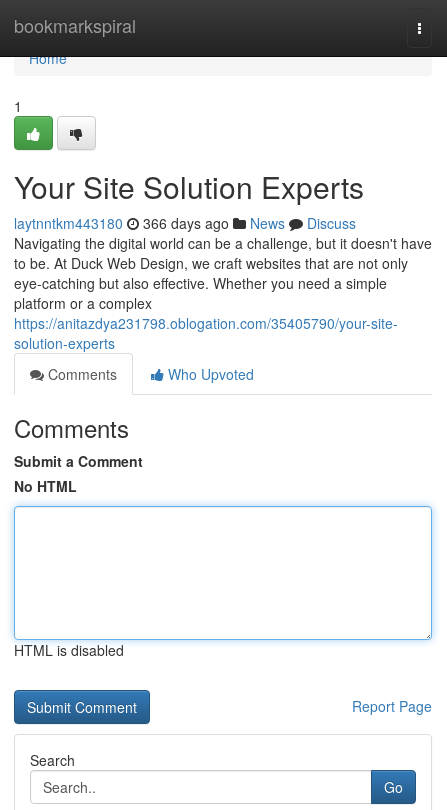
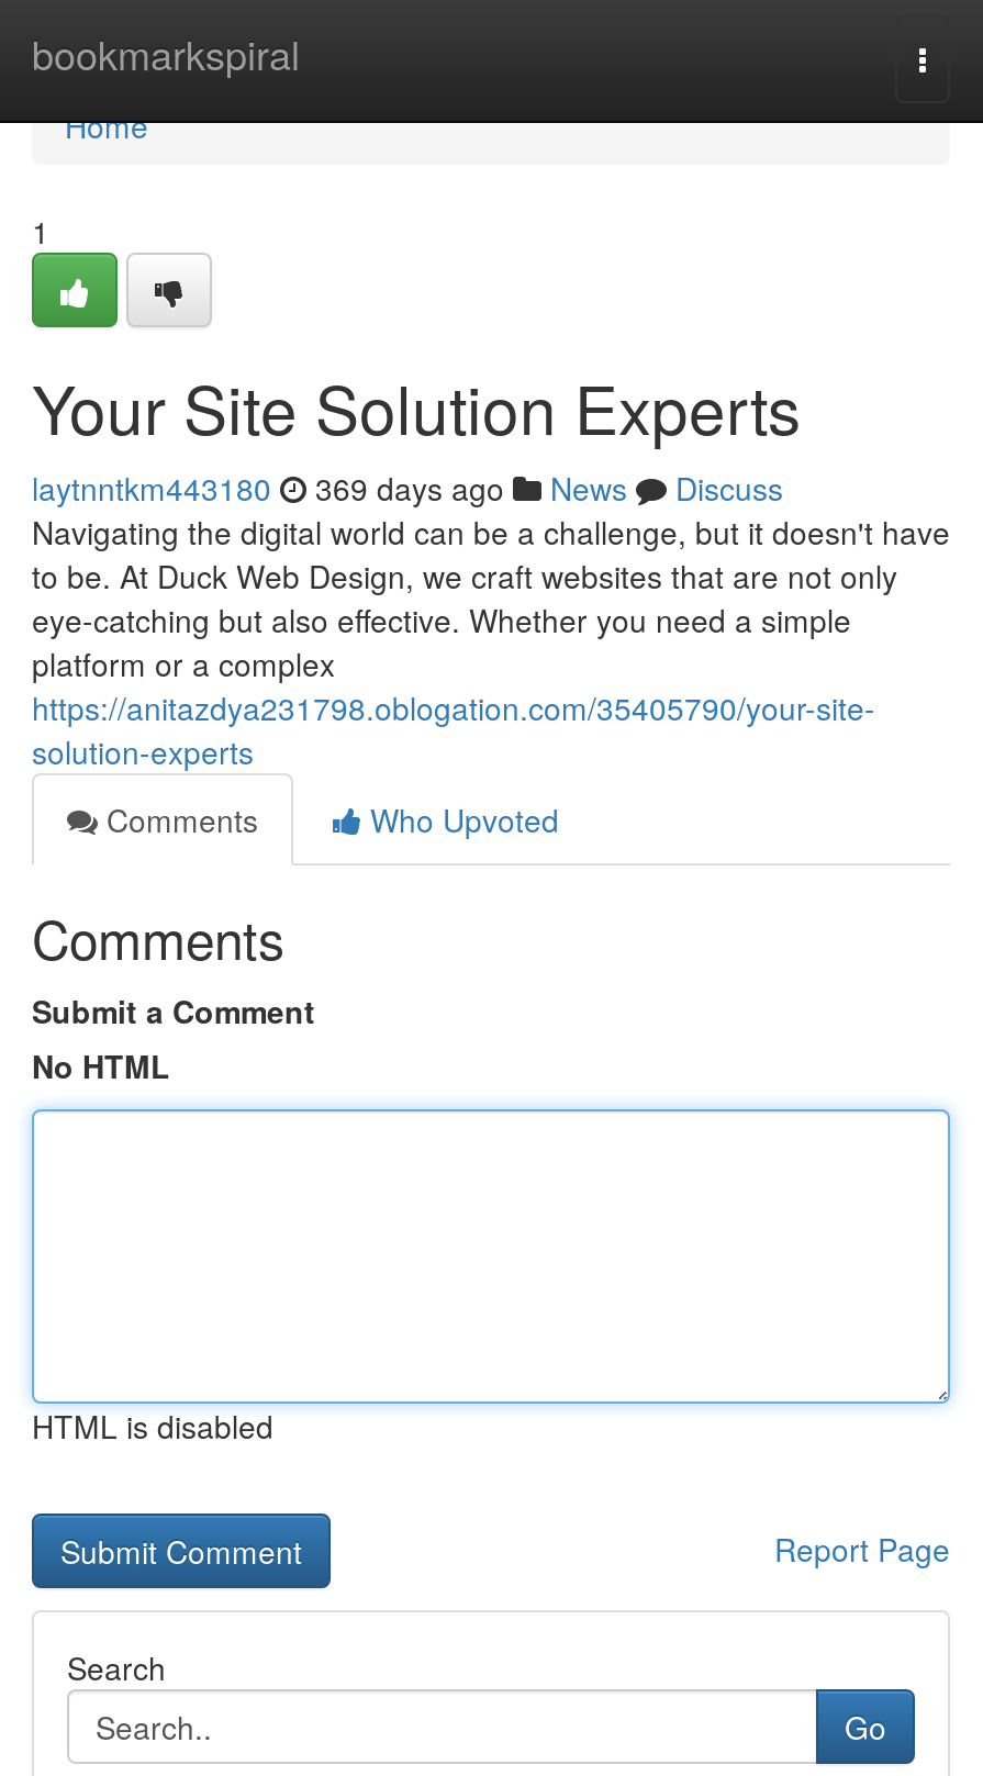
[14,213,356,233] laytnntkm443180 366 days ago News Discuss -> [32,466,783,510] laytnntkm443180 369 days ago News Discuss

